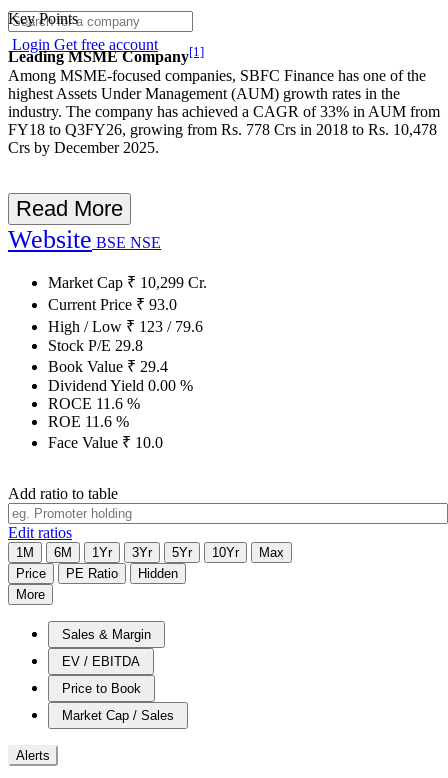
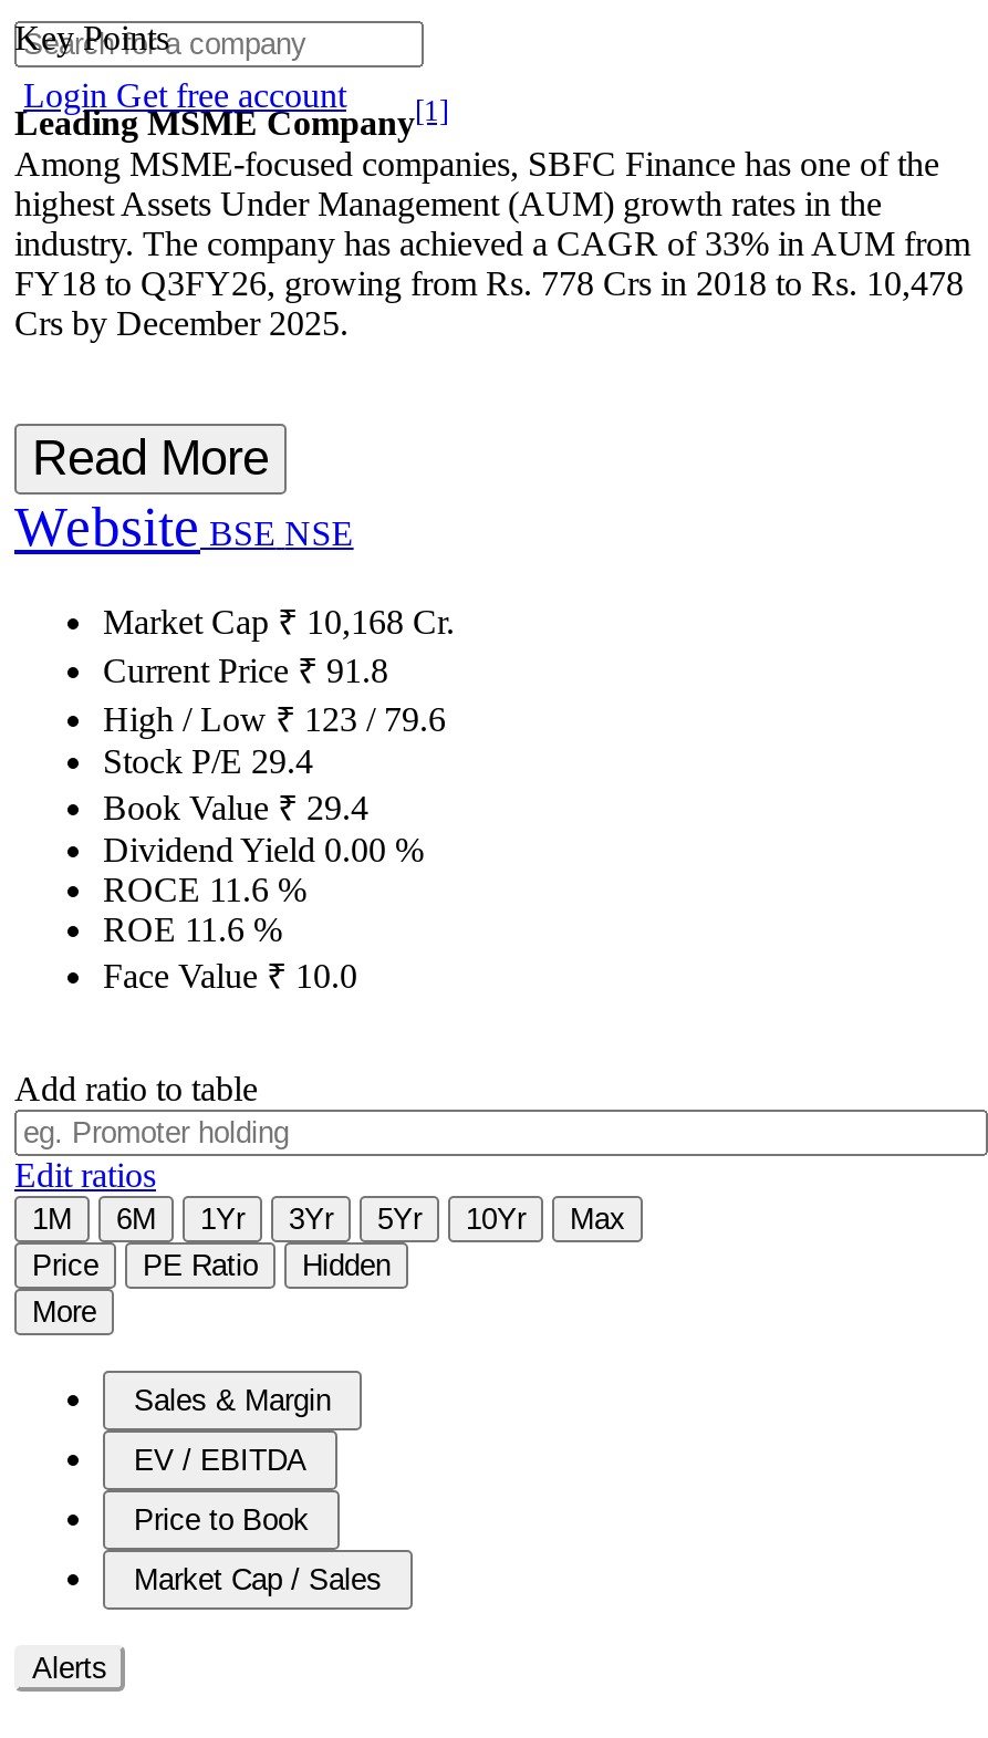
[48,273,207,290] Market Cap ₹10,299 Cr. -> [103,602,455,639] Market Cap ₹10,168 Cr.
[48,295,177,312] Current Price ₹93.0 -> [103,651,388,688] Current Price ₹91.8
[48,336,143,353] Stock P/E 29.8 -> [103,741,313,779] Stock P/E 29.4

